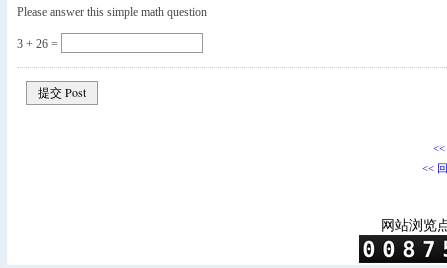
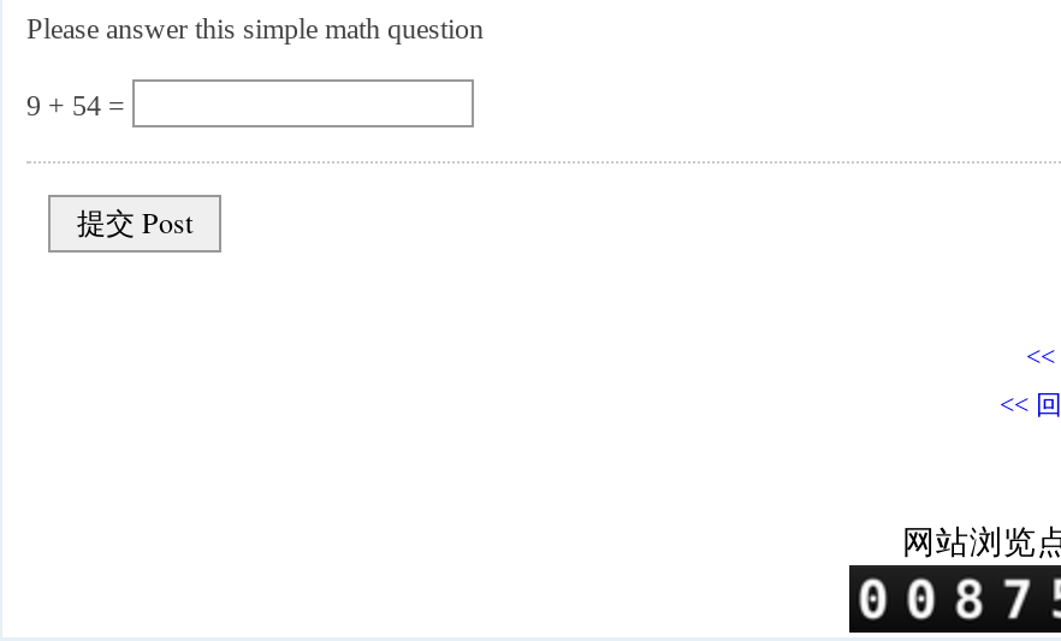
[17,37,61,51] 3 + 26 = -> [26,88,132,122] 9 + 54 =

